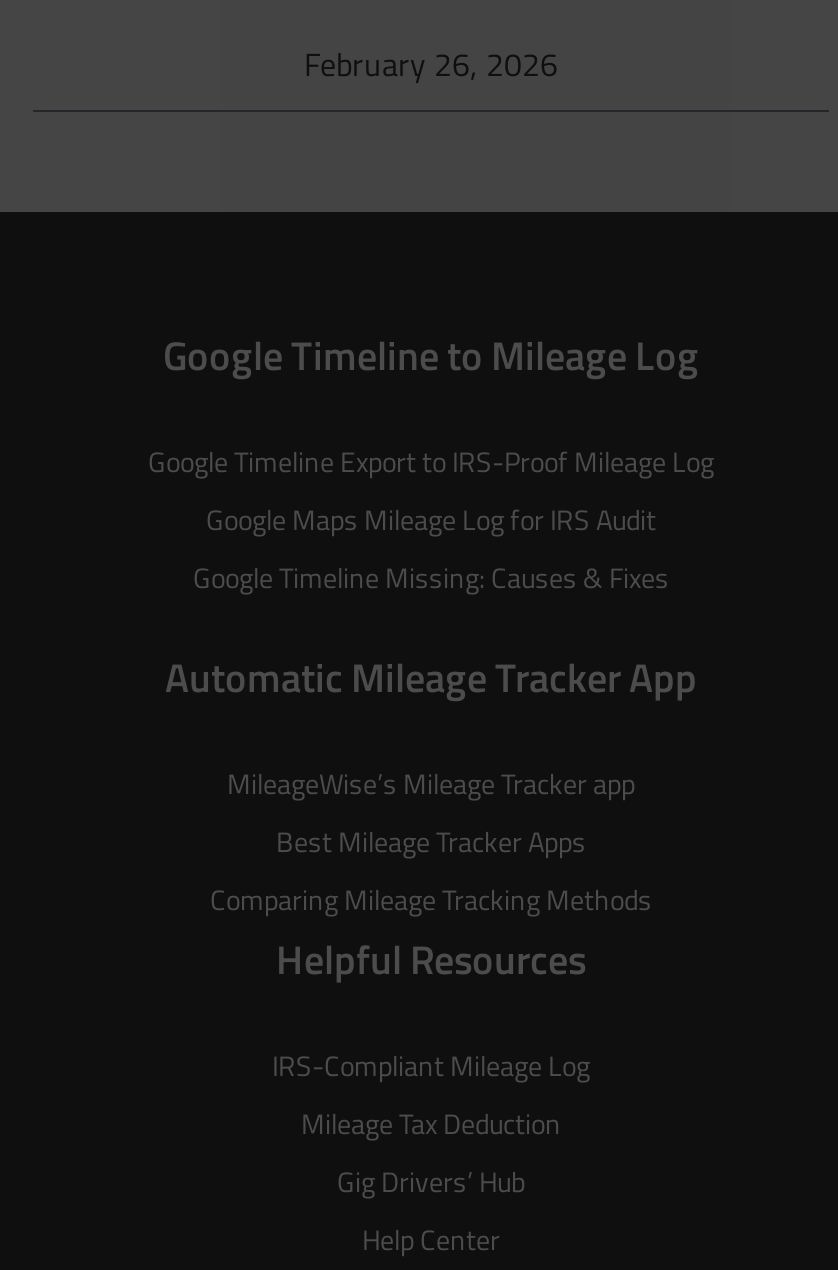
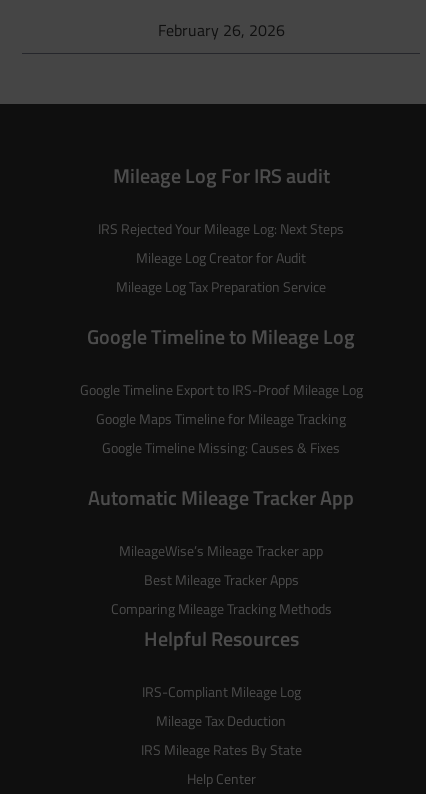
none -> [98,160,344,297] Mileage Log For IRS audit | IRS Rejected Your Mileage Log: Next Steps | Mileage Log Creator for Audit | Mileage Log Tax Preparation Service
[206,499,656,541] Google Maps Mileage Log for IRS Audit -> [96,408,346,429] Google Maps Timeline for Mileage Tracking
[337,1161,525,1203] Gig Drivers’ Hub -> [140,739,301,760] IRS Mileage Rates By State

